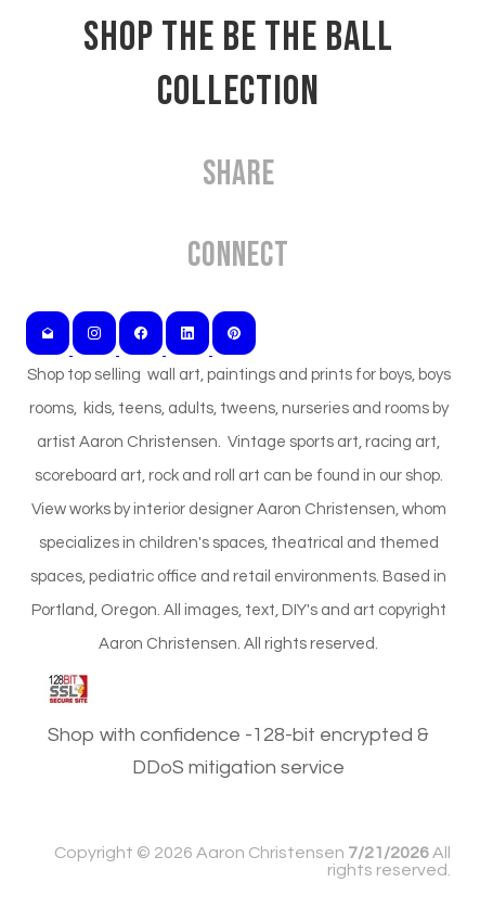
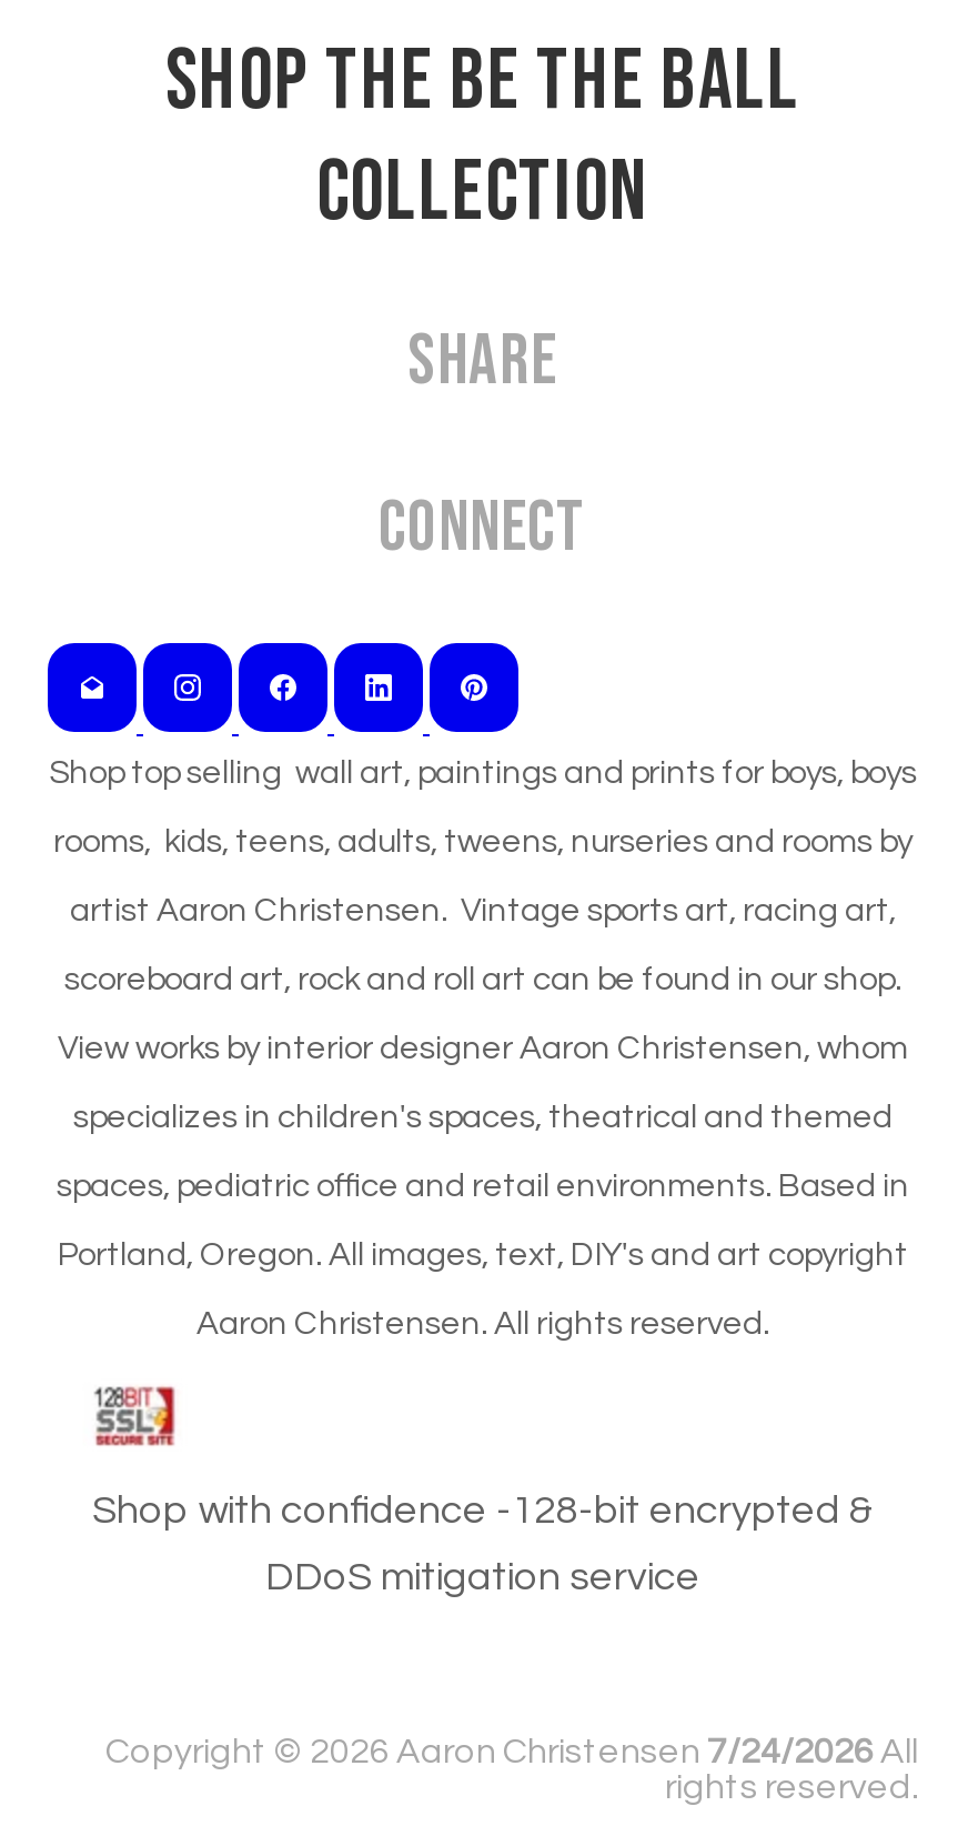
[54,844,451,861] Copyright © 2026 Aaron Christensen 7/21/2026 All -> [105,1733,918,1768] Copyright © 2026 Aaron Christensen 7/24/2026 All

